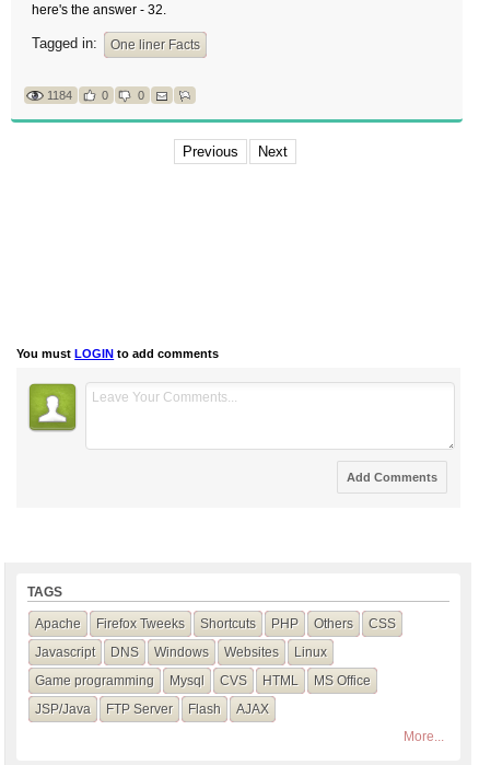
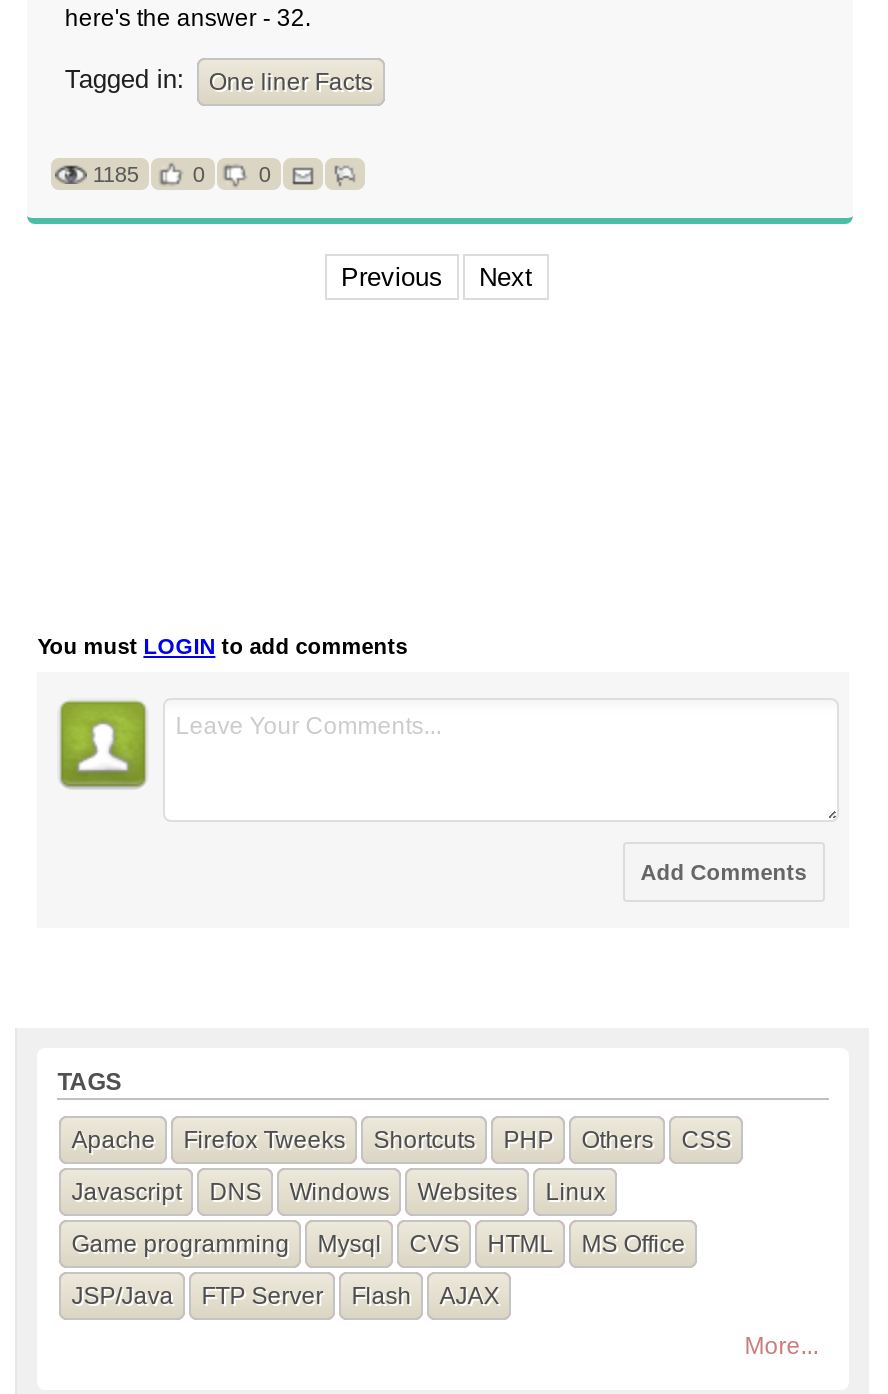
[47,89,72,102] 1184 -> [93,163,139,187] 1185

